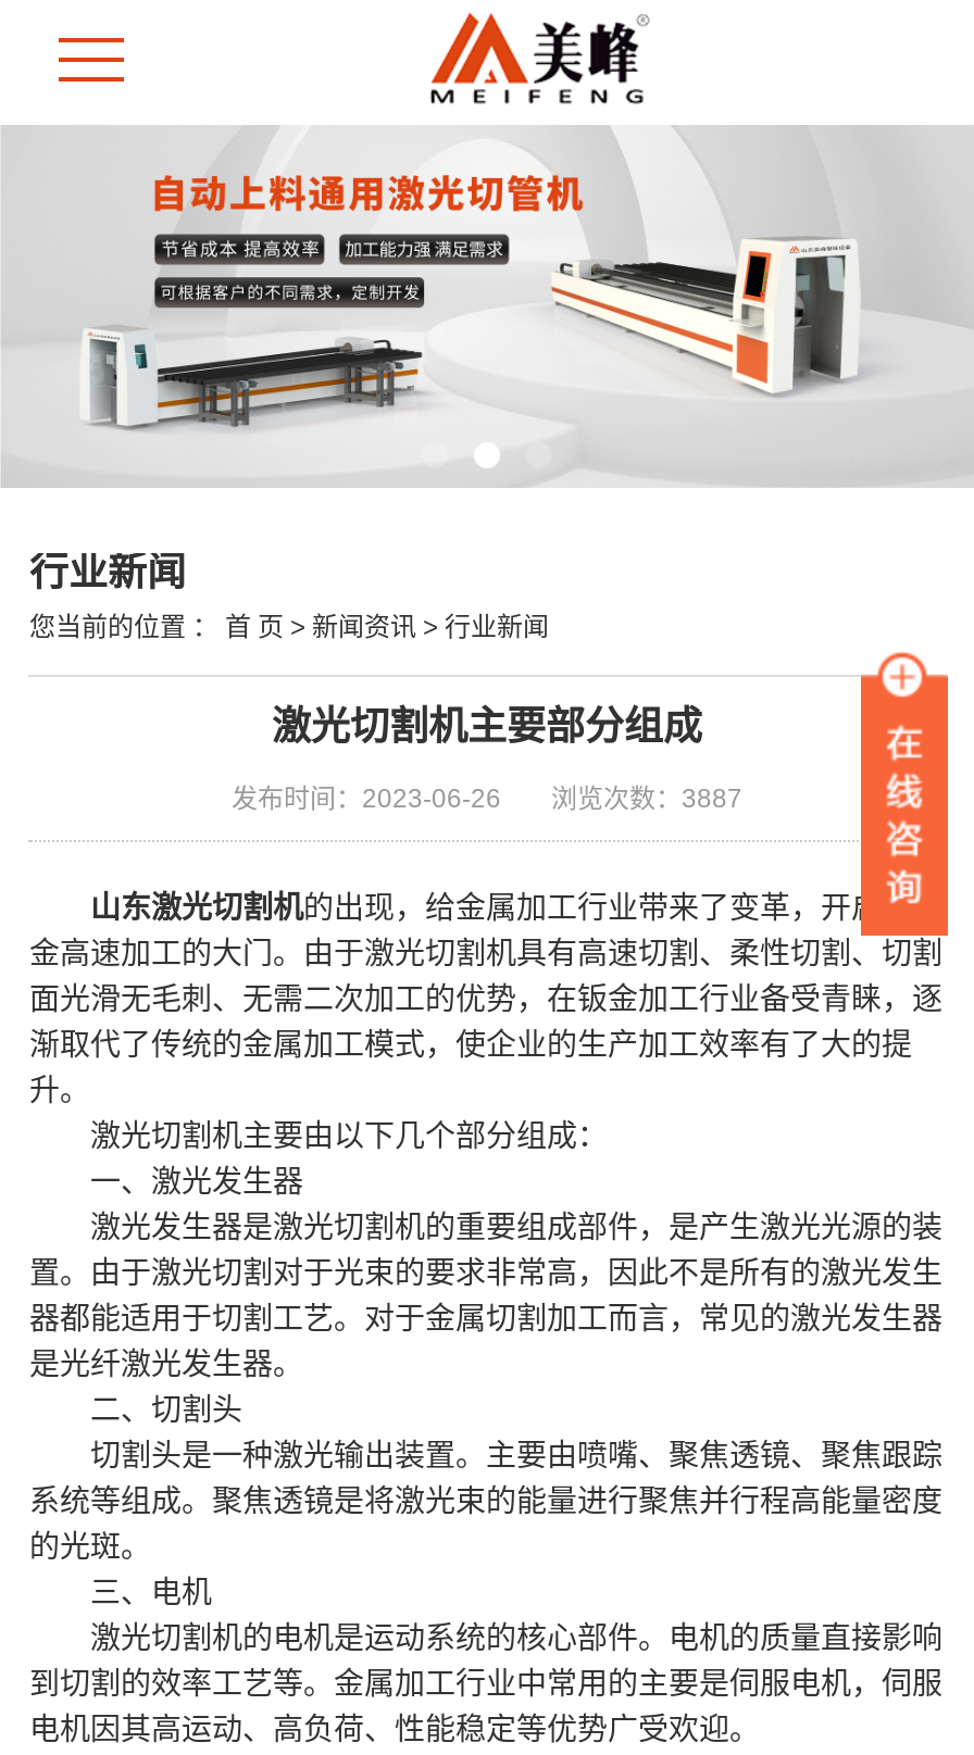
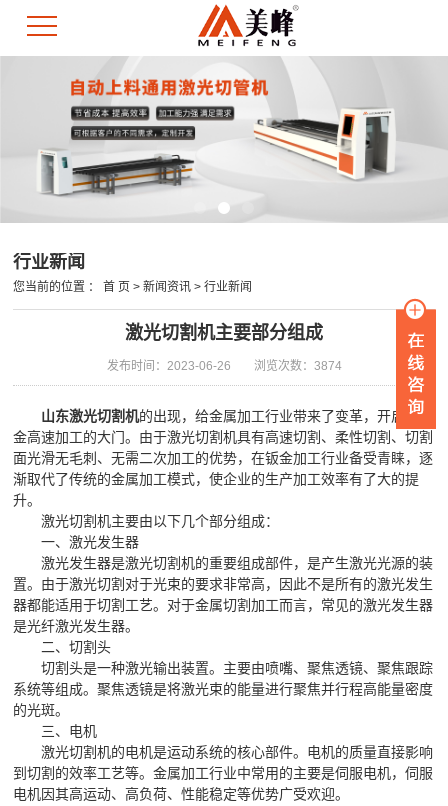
[232,784,742,815] 发布时间：2023-06-26 浏览次数：3887 -> [106,359,341,373] 发布时间：2023-06-26 浏览次数：3874

